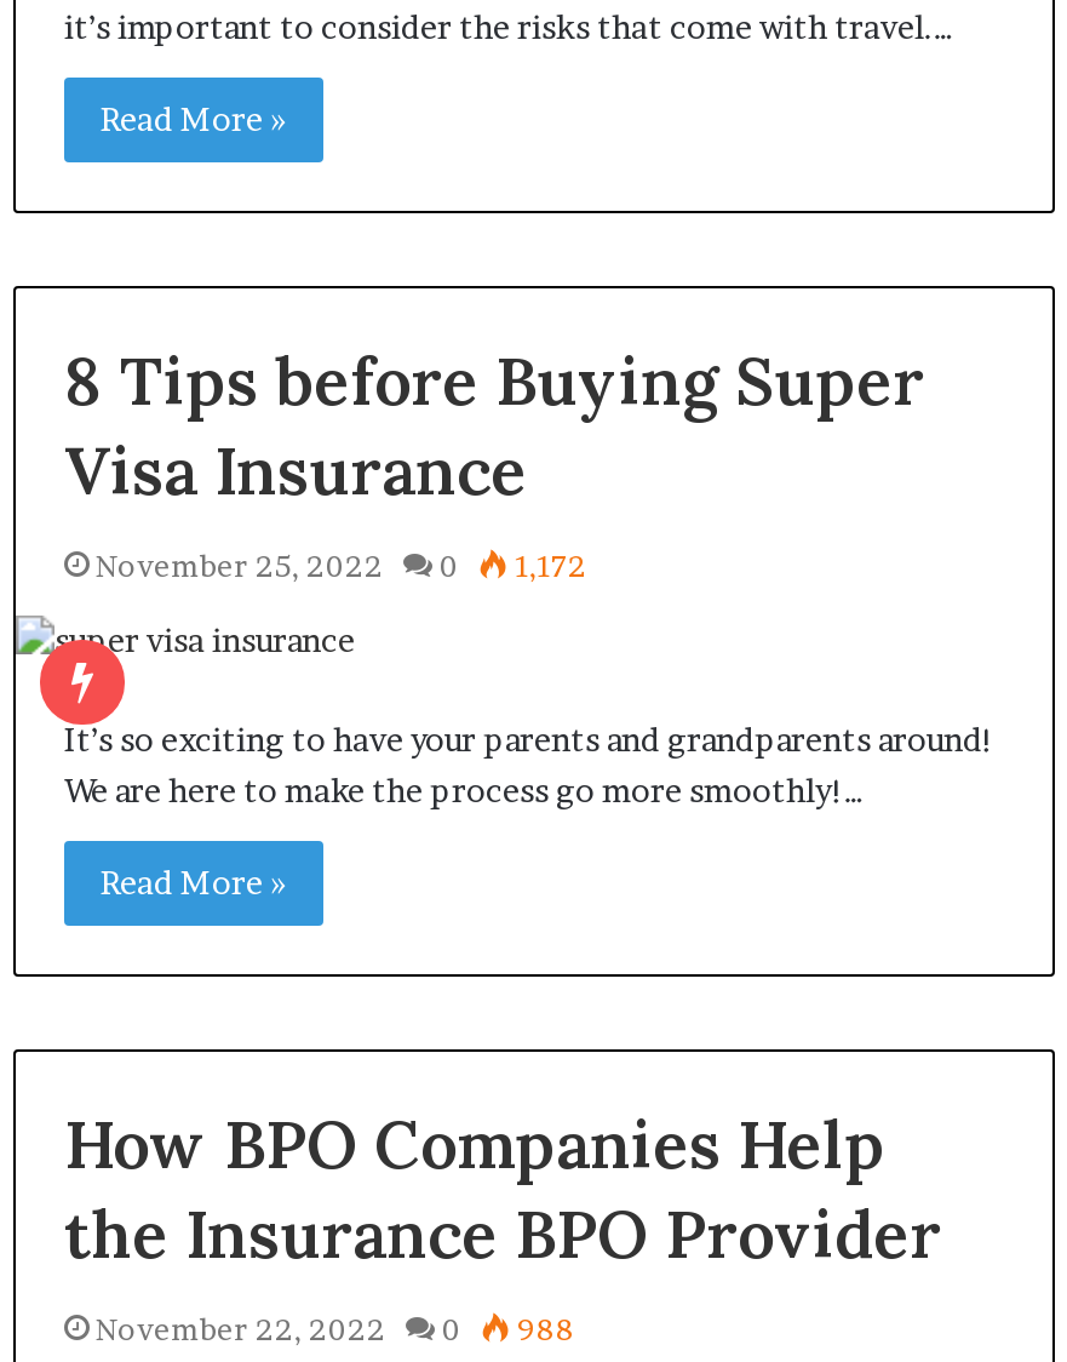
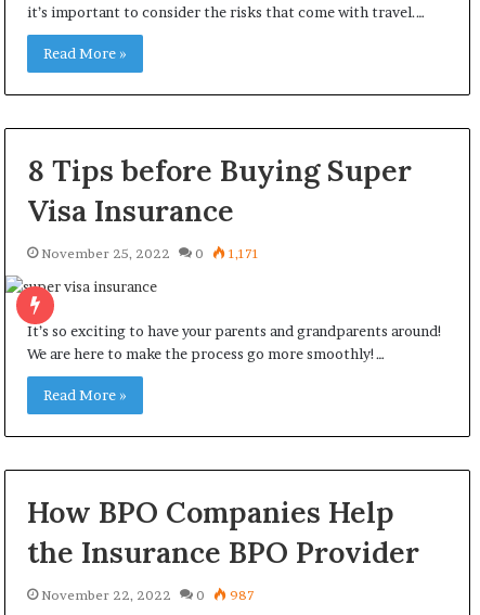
[96,548,587,584] November 25, 2022 0 1,172 -> [41,245,259,261] November 25, 2022 0 1,171
[96,1311,575,1347] November 22, 2022 0 988 -> [41,587,255,603] November 22, 2022 0 987

